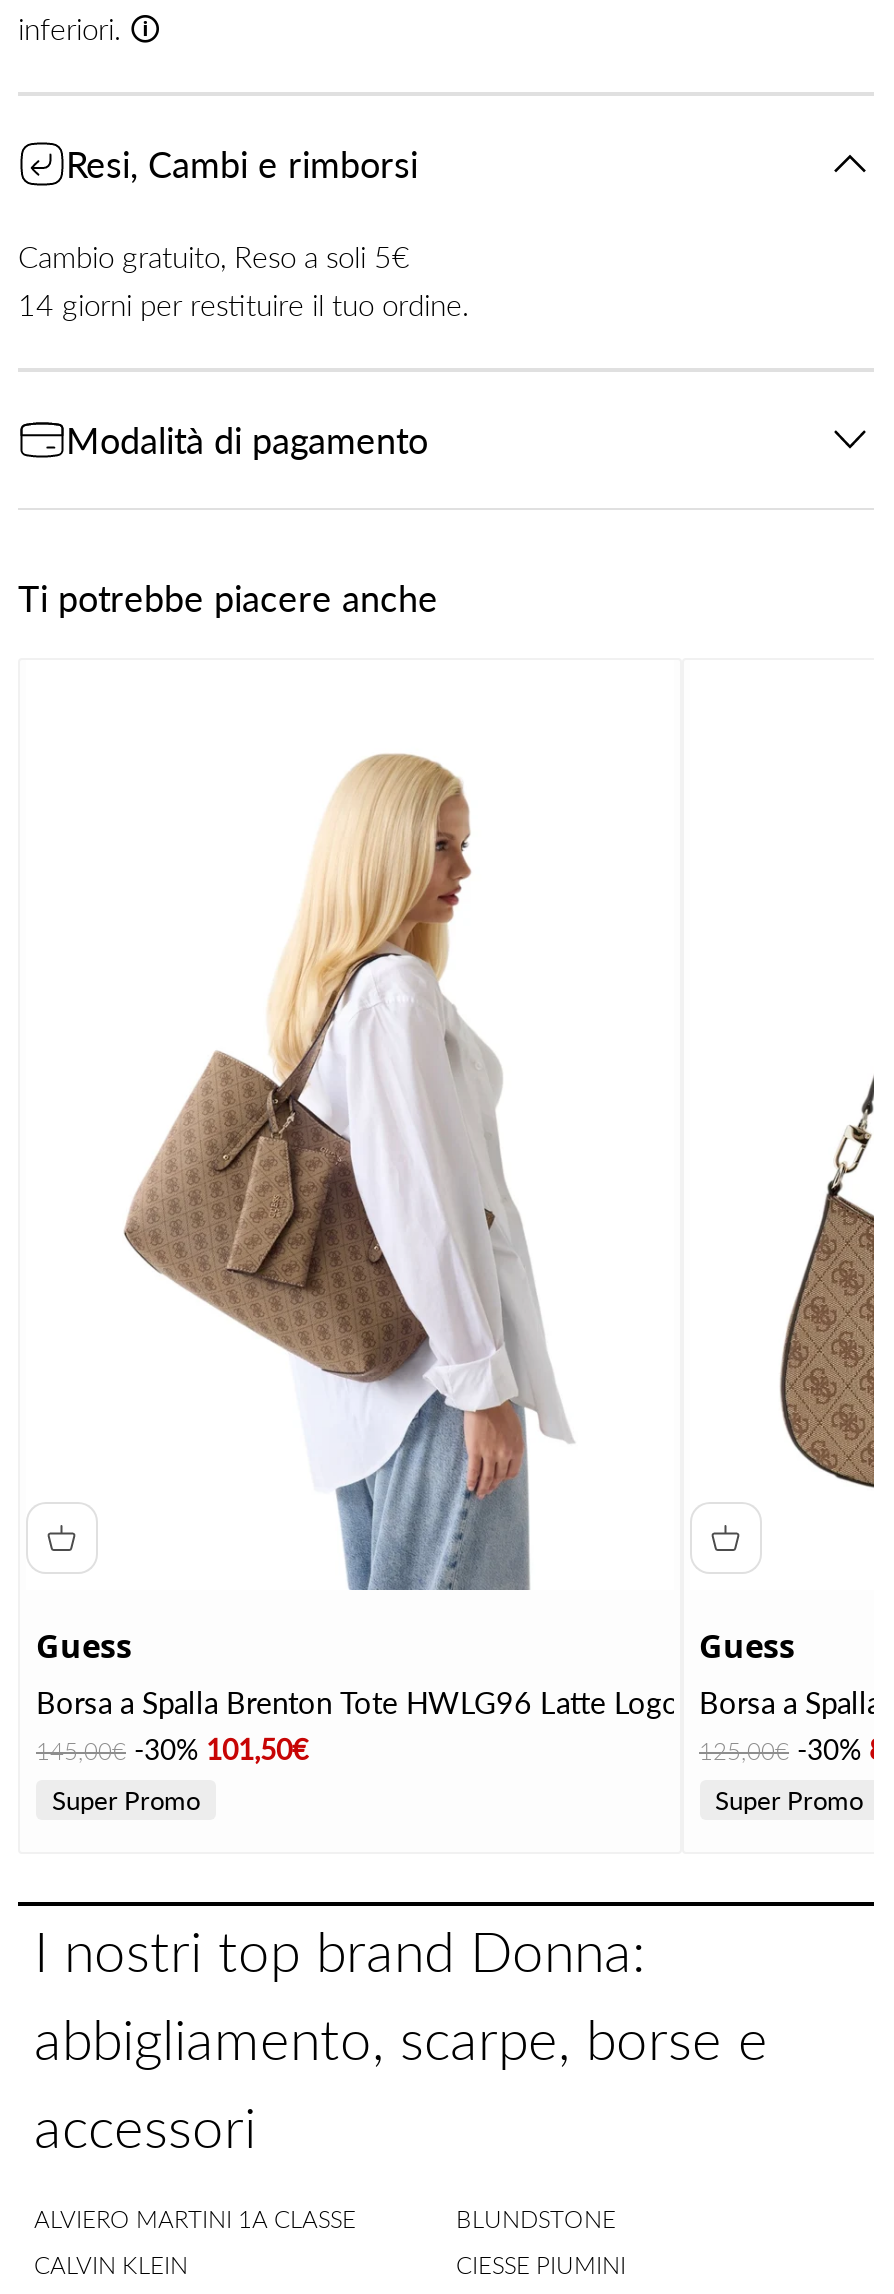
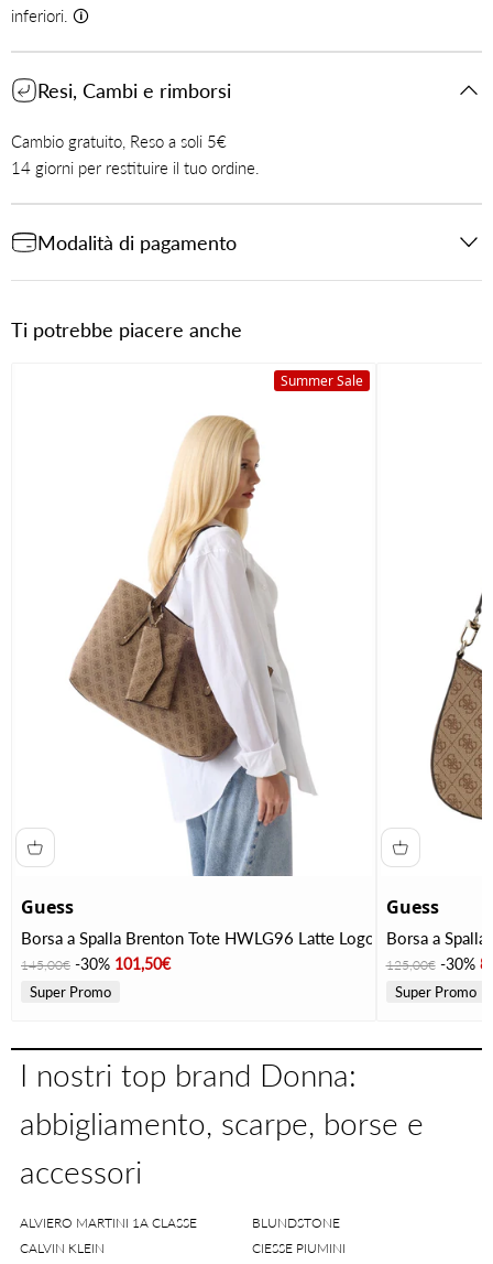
none -> [280,371,363,390] Summer Sale

